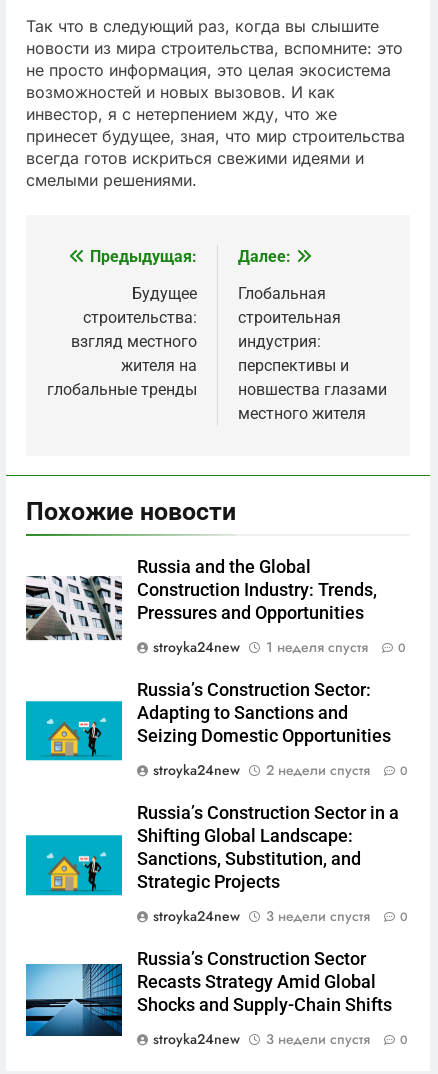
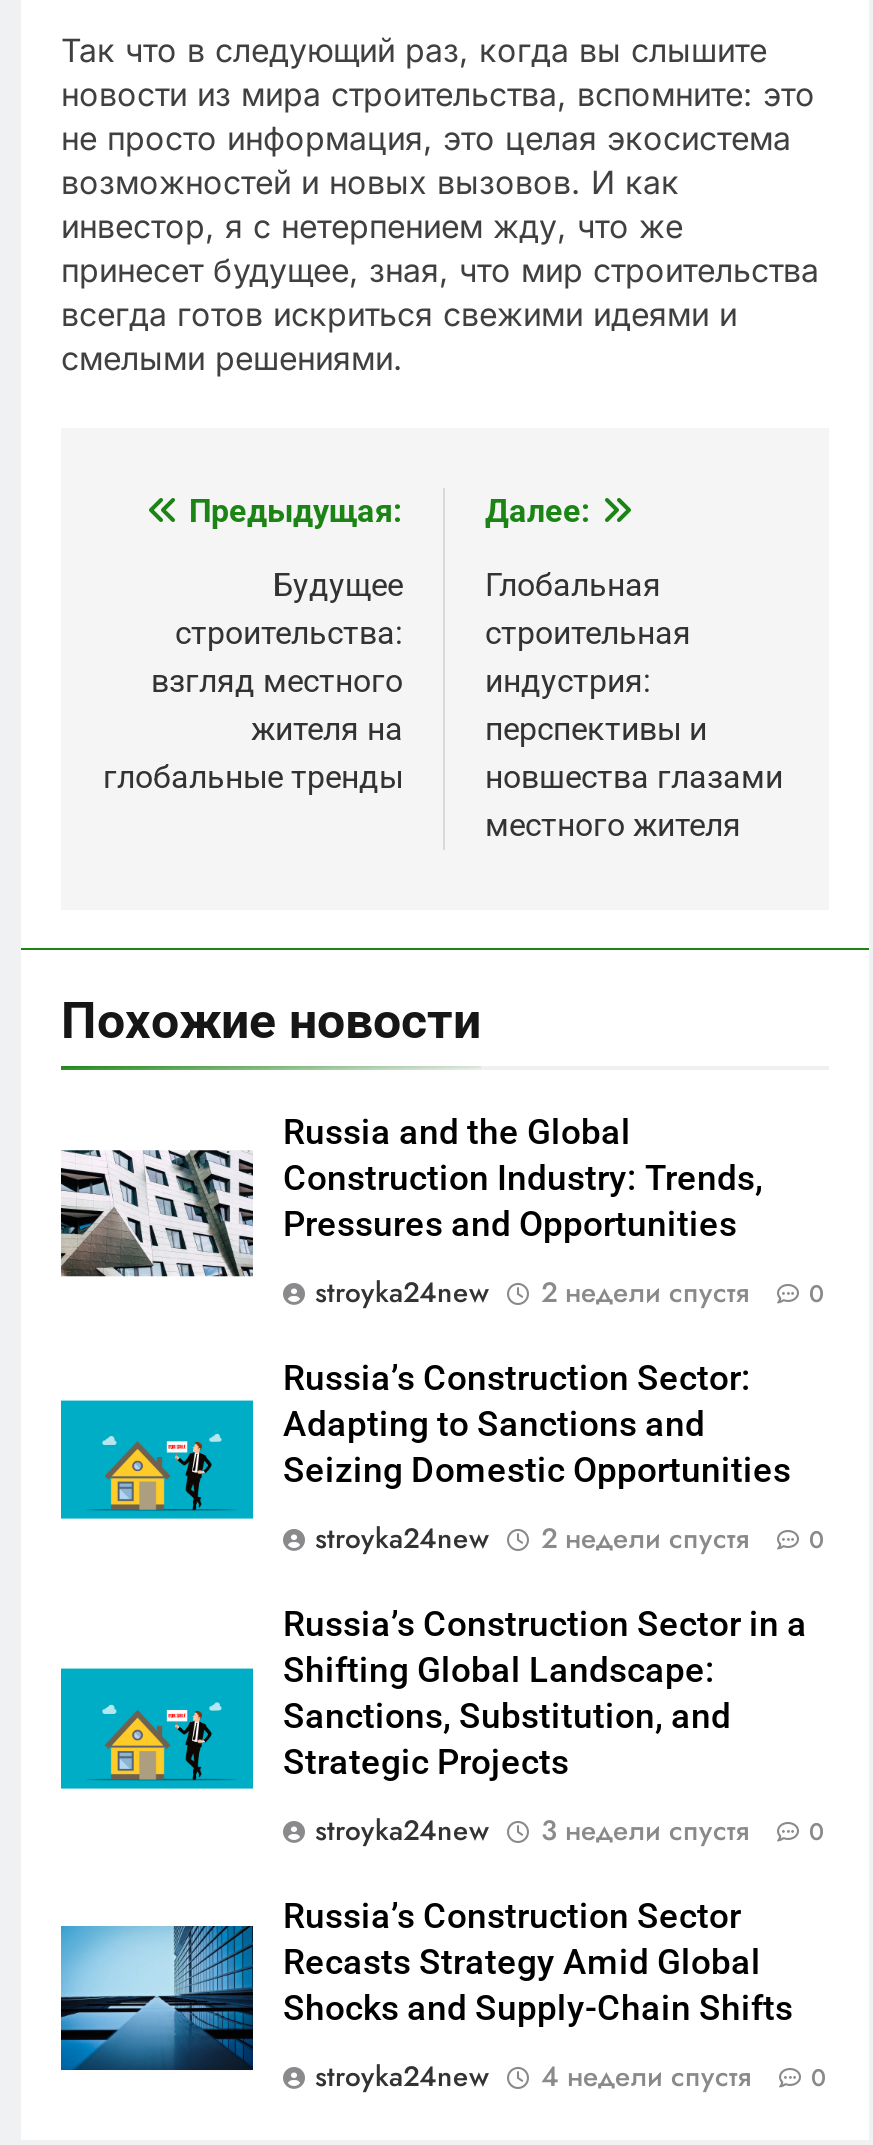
[266,637,368,657] 1 неделя спустя -> [541,1273,749,1313] 2 недели спустя
[266,1029,370,1049] 3 недели спустя -> [541,2057,751,2097] 4 недели спустя

